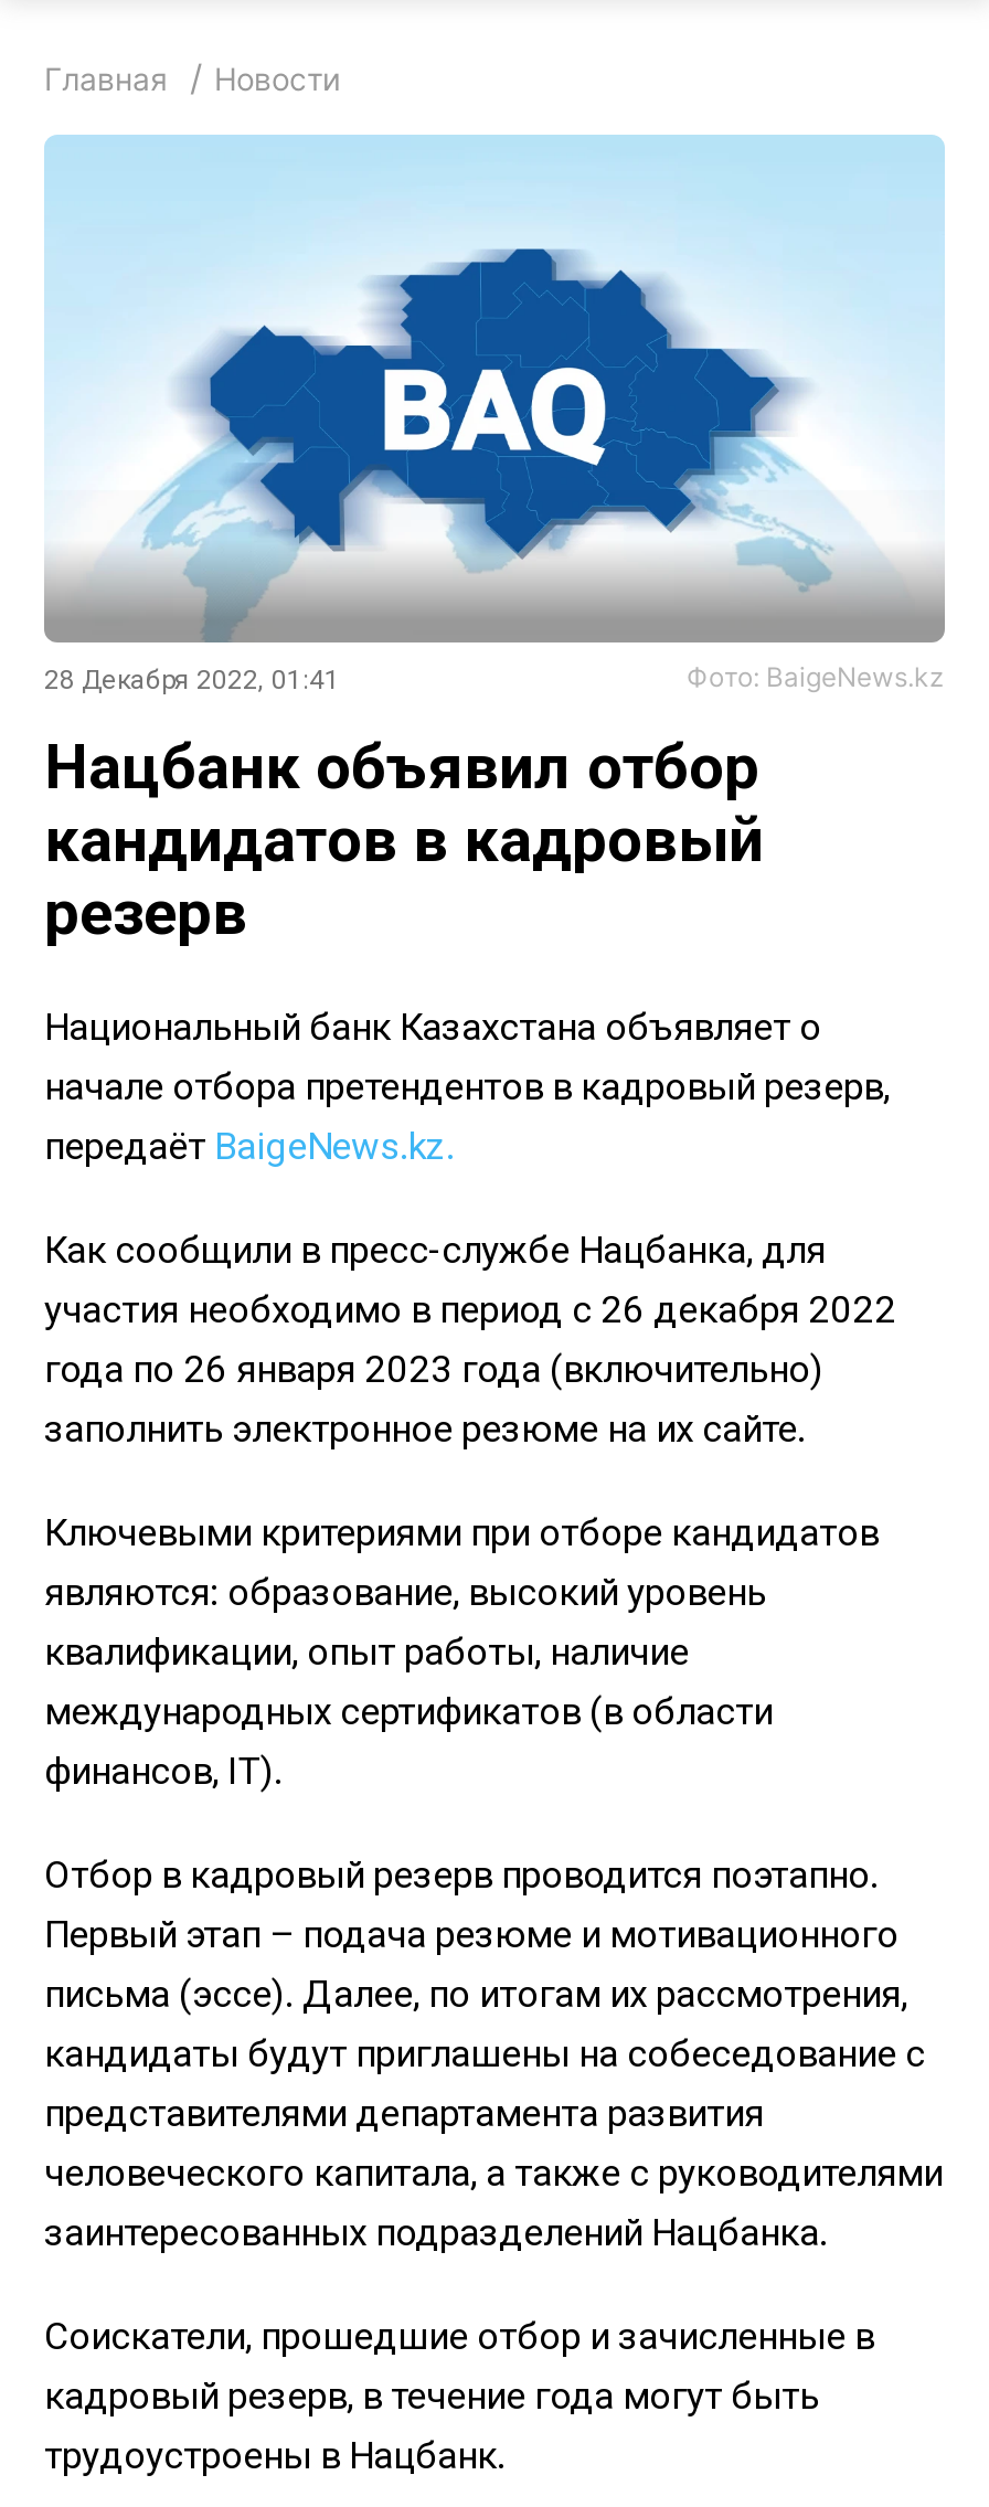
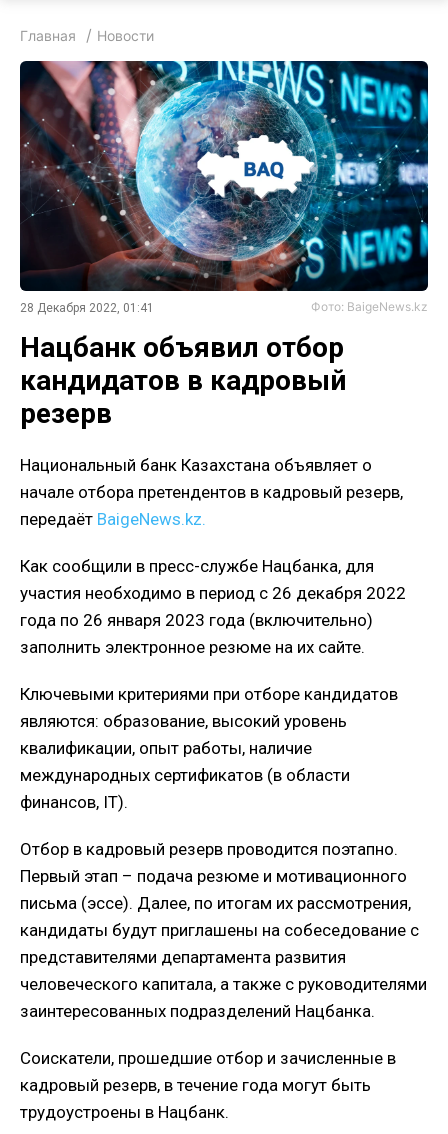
[44,135,945,642] [image] -> [19,60,429,292] [image]

